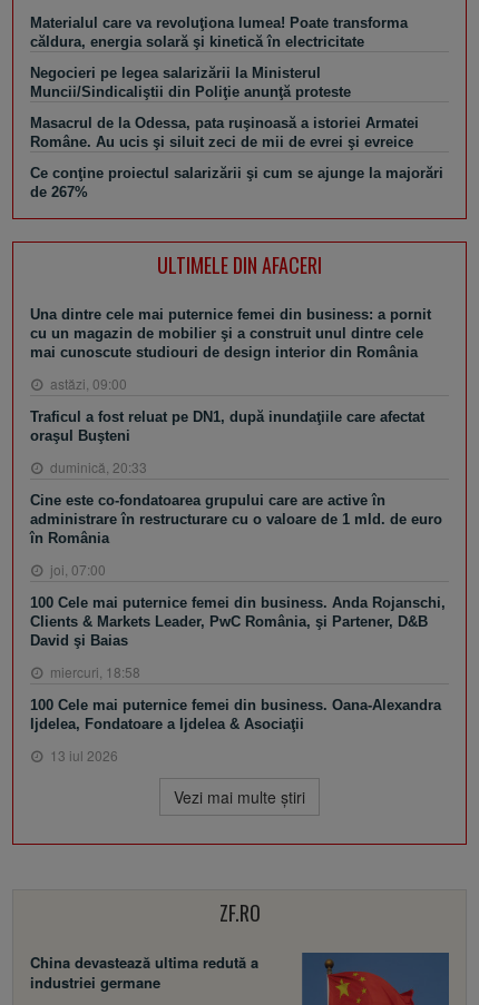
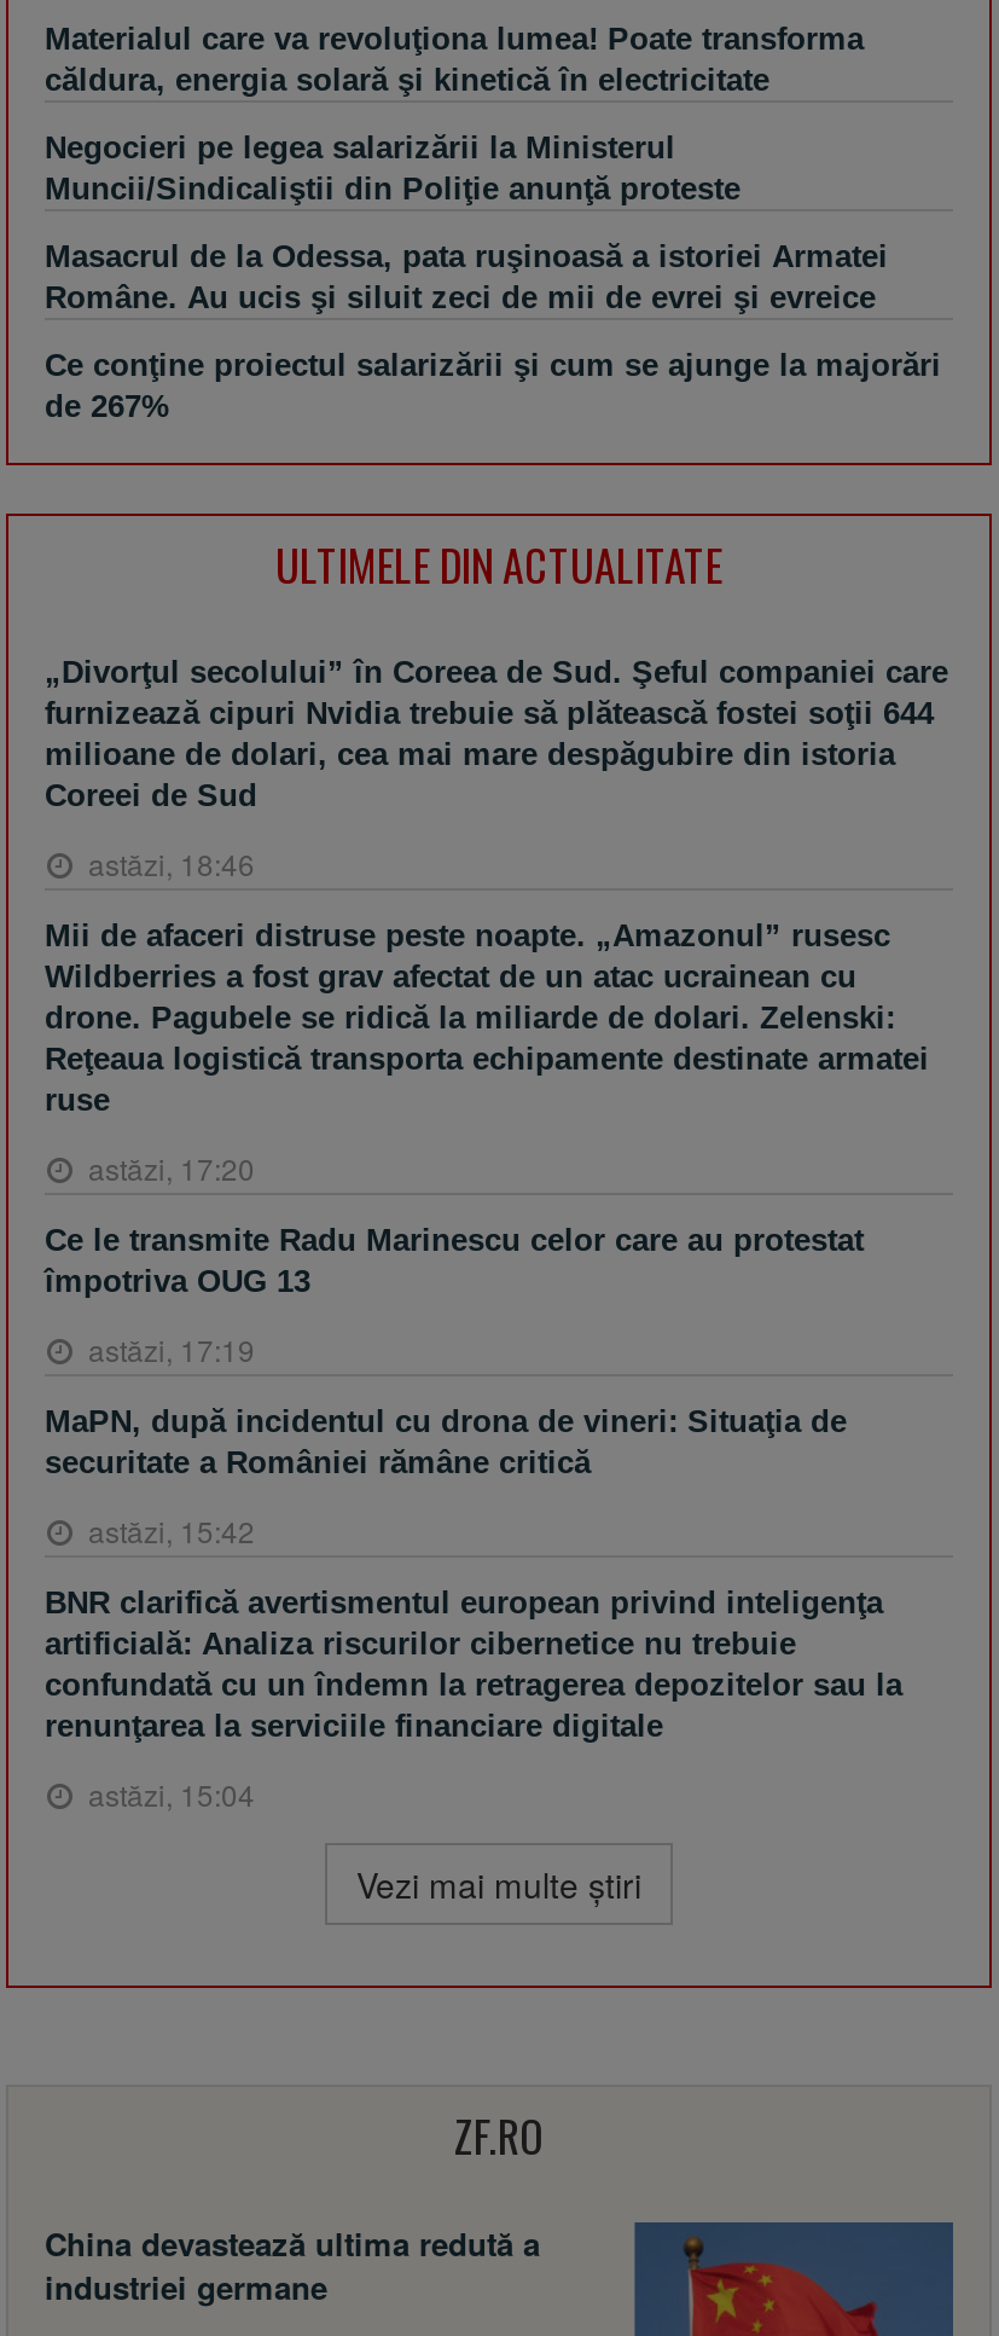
[157,250,322,279] ULTIMELE DIN AFACERI -> [275,533,722,596] ULTIMELE DIN ACTUALITATE
[30,306,431,360] Una dintre cele mai puternice femei din business: a pornit | cu un magazin de mobilier şi a construit unul dintre cele | mai cunoscute studiouri de design interior din România -> [45,654,948,813] „Divorţul secolului” în Coreea de Sud. Şeful companiei care | furnizează cipuri Nvidia trebuie să plătească fostei soţii 644 | milioane de dolari, cea mai mare despăgubire din istoria | Coreei de Sud
[47,374,127,393] astăzi, 09:00 -> [81,842,255,883] astăzi, 18:46
[30,408,424,444] Traficul a fost reluat pe DN1, după inundaţiile care afectat | oraşul Buşteni -> [45,917,929,1118] Mii de afaceri distruse peste noapte. „Amazonul” rusesc | Wildberries a fost grav afectat de un atac ucrainean cu | drone. Pagubele se ridică la miliarde de dolari. Zelenski: | Reţeaua logistică transporta echipamente destinate armatei | ruse
[47,457,147,476] duminică, 20:33 -> [81,1147,255,1188] astăzi, 17:20
[30,492,442,546] Cine este co-fondatoarea grupului care are active în | administrare în restructurare cu o valoare de 1 mld. de euro | în România -> [45,1222,864,1299] Ce le transmite Radu Marinescu celor care au protestat | împotriva OUG 13
[47,560,106,579] joi, 07:00 -> [81,1328,255,1369] astăzi, 17:19
[30,594,446,649] 100 Cele mai puternice femei din business. Anda Rojanschi, | Clients & Markets Leader, PwC România, şi Partener, D&B | David şi Baias -> [45,1403,847,1480] MaPN, după incidentul cu drona de vineri: Situaţia de | securitate a României rămâne critică
[47,662,140,681] miercuri, 18:58 -> [81,1509,255,1550] astăzi, 15:42
[30,697,441,732] 100 Cele mai puternice femei din business. Oana-Alexandra | Ijdelea, Fondatoare a Ijdelea & Asociaţii -> [45,1584,902,1744] BNR clarifică avertismentul european privind inteligenţa | artificială: Analiza riscurilor cibernetice nu trebuie | confundată cu un îndemn la retragerea depozitelor sau la | renunţarea la serviciile financiare digitale
[47,746,118,764] 13 iul 2026 -> [81,1773,255,1814] astăzi, 15:04

